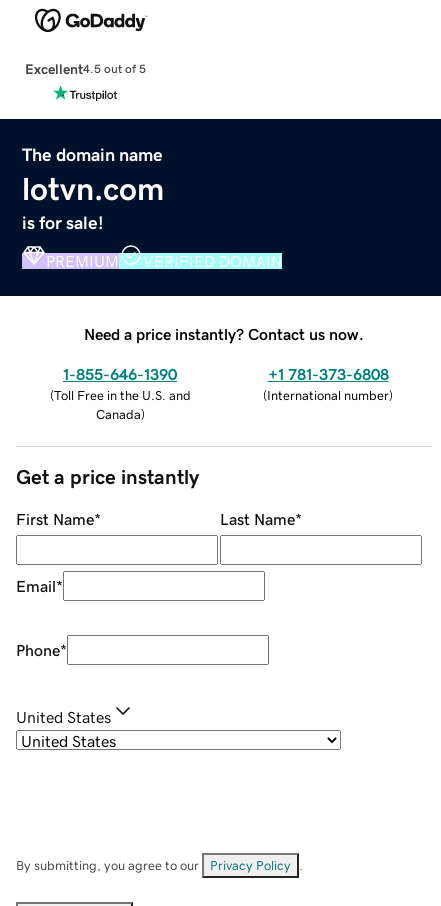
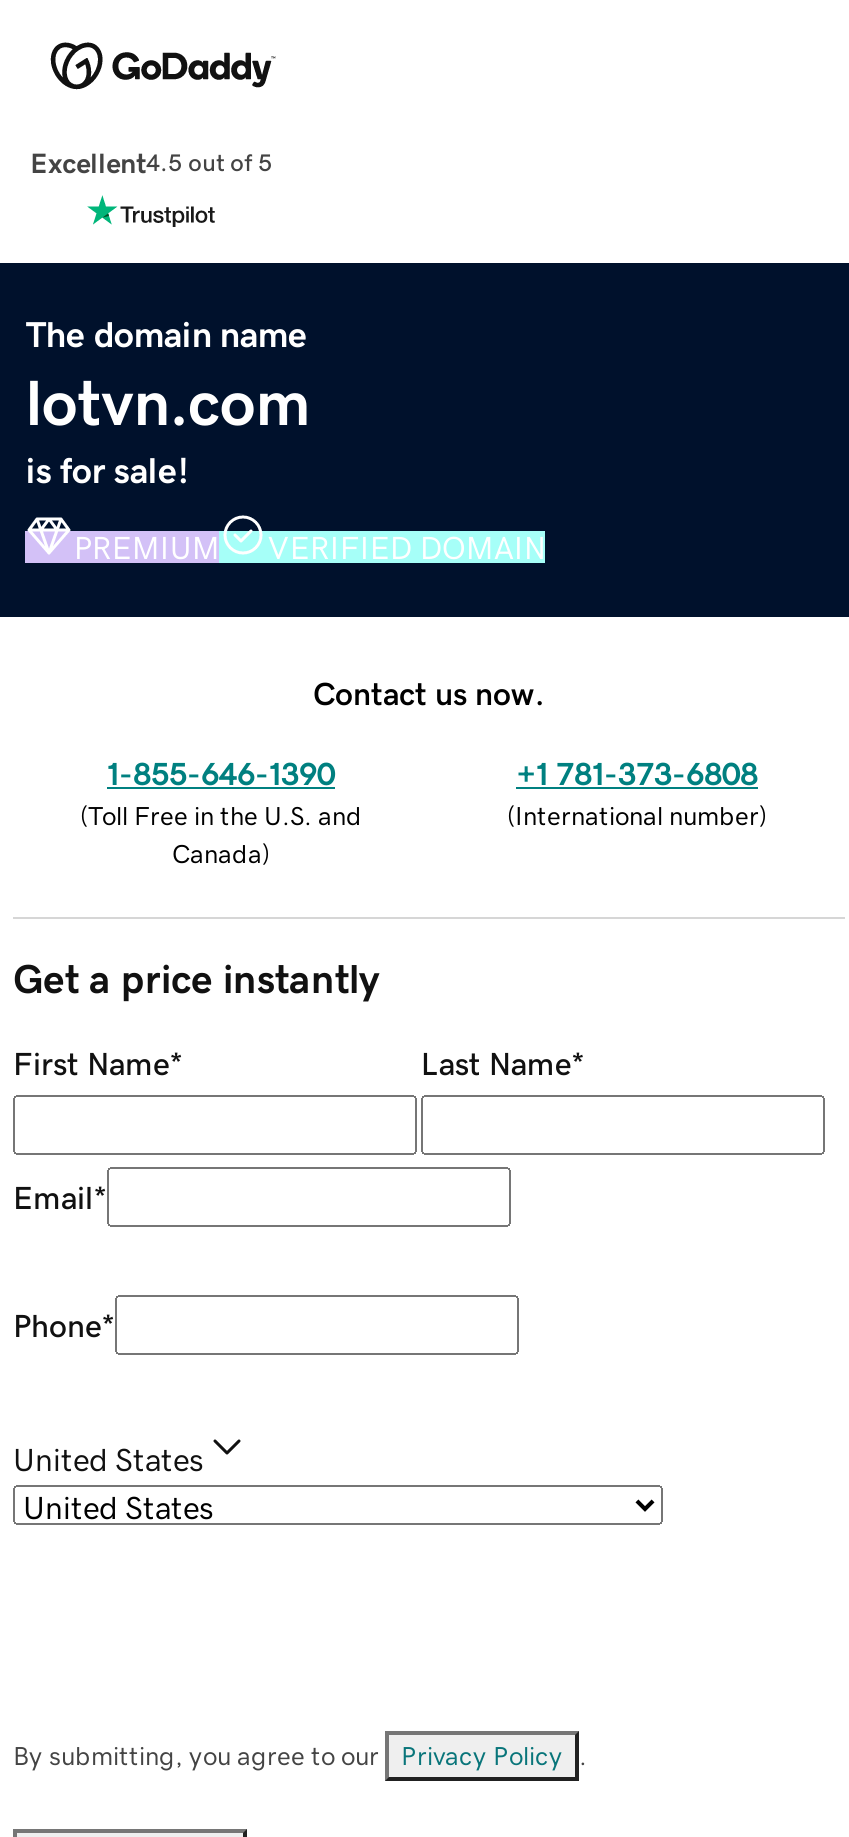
[84,326,364,342] Need a price instantly? Contact us now. -> [313,676,545,708] Contact us now.

